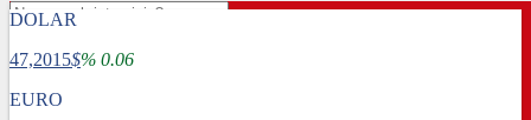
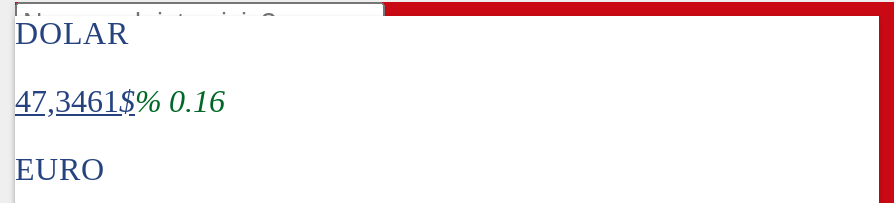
[9,49,134,69] 47,2015 $% 0.06 -> [15,84,225,118] 47,3461 $% 0.16

